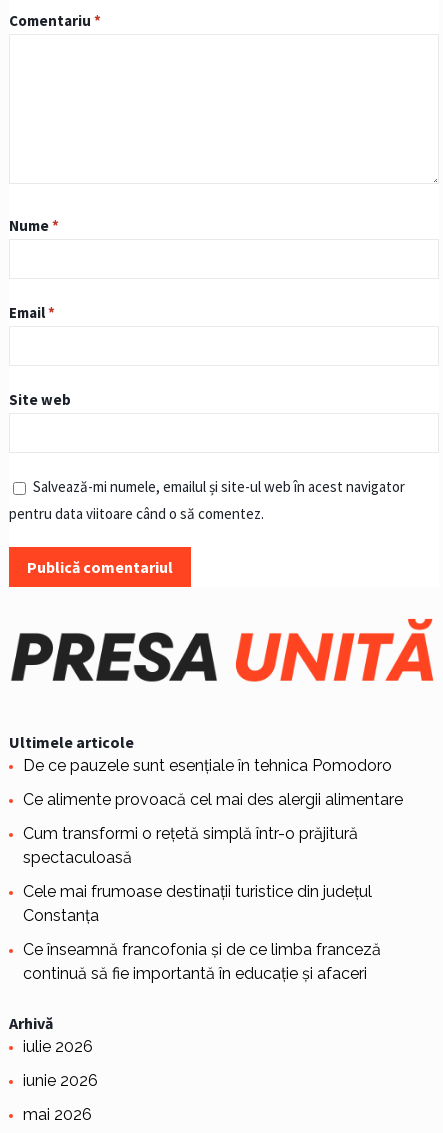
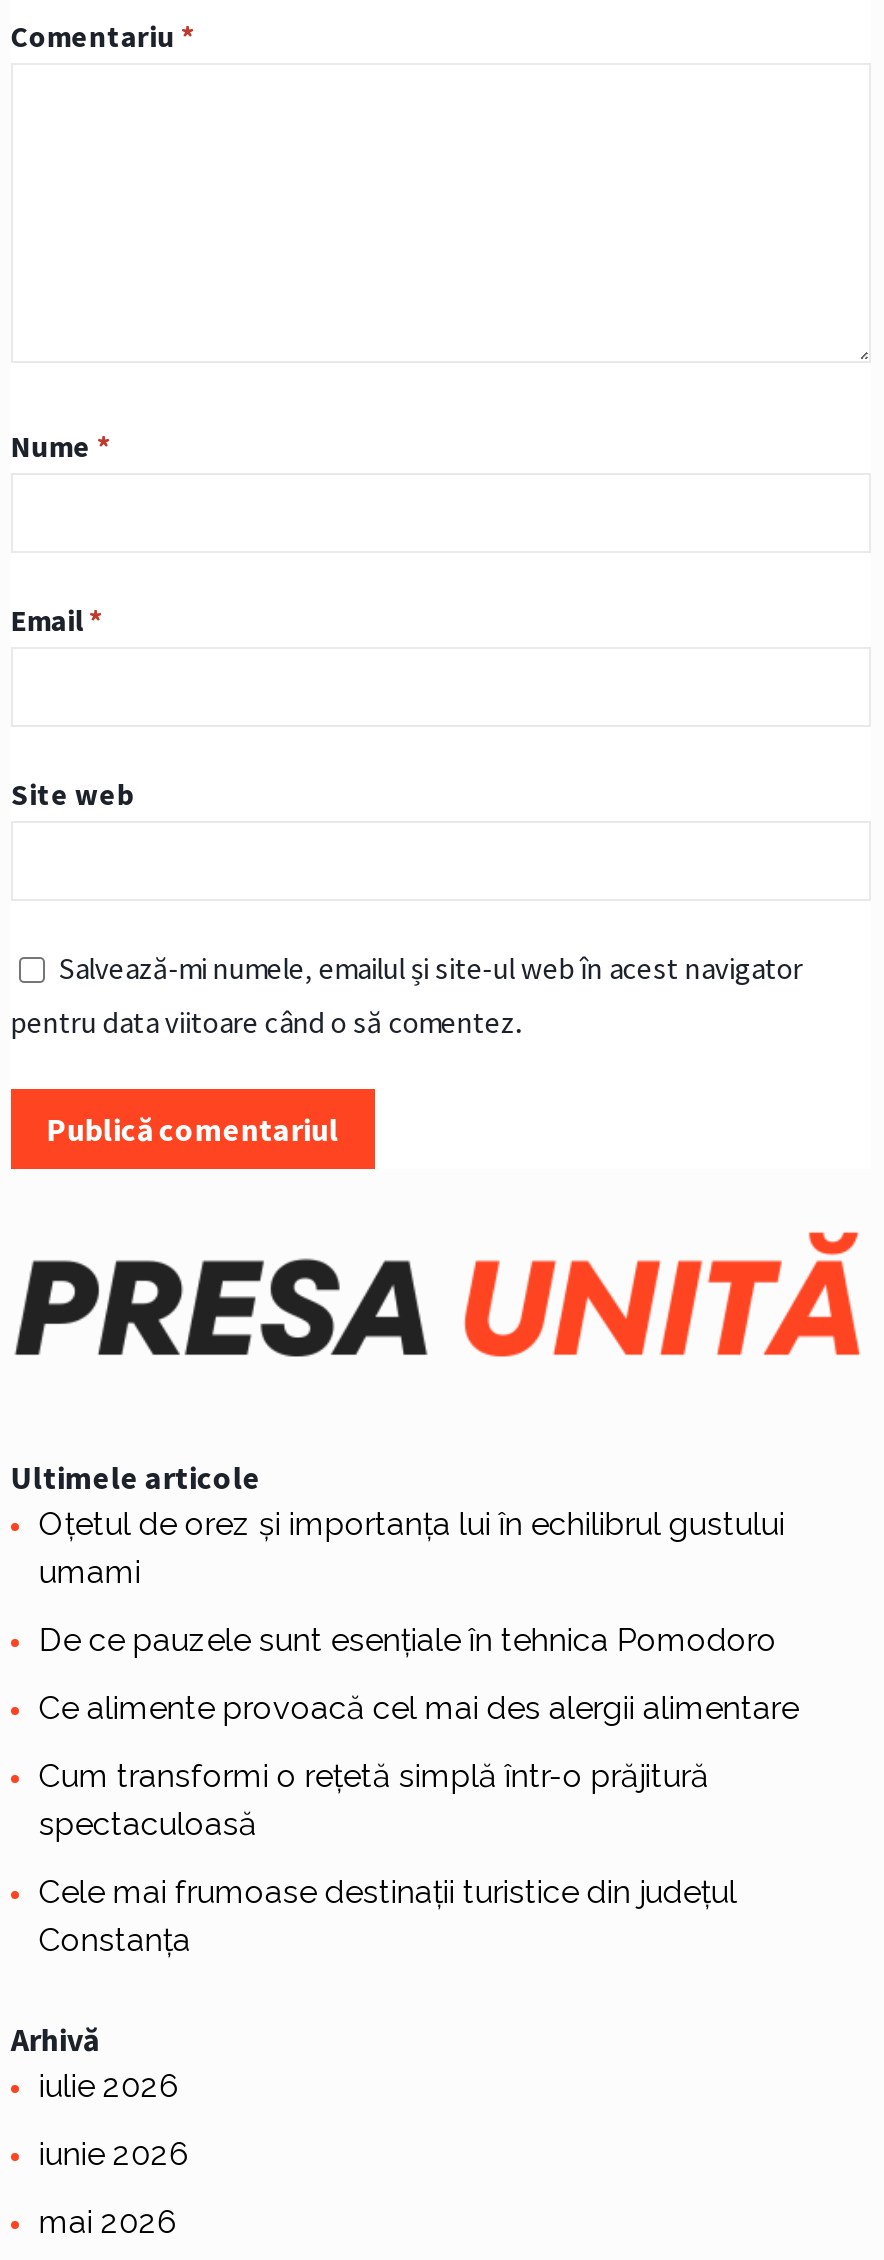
none -> [39,1504,785,1590] Oțetul de orez și importanța lui în echilibrul gustului | umami
moved [23,756,403,925] -> [39,1620,799,1958]: De ce pauzele sunt esențiale în tehnica Pomodoro | Ce alimente provoacă cel mai des alergii alimentare | Cum transformi o rețetă simplă într-o prăjitură | spectaculoasă | Cele mai frumoase destinații turistice din județul | Constanța
[23,940,381,983] Ce înseamnă francofonia și de ce limba franceză | continuă să fie importantă în educație și afaceri -> none

